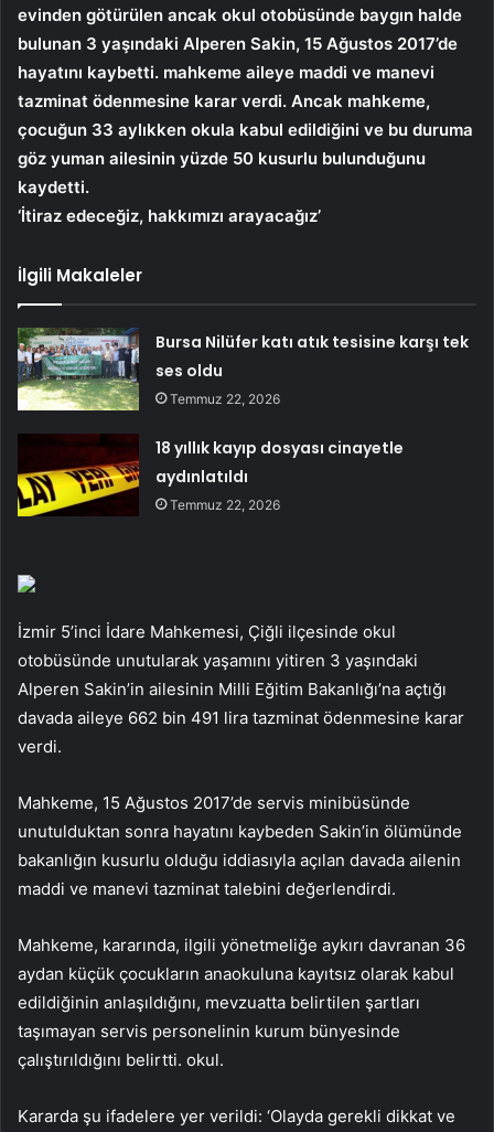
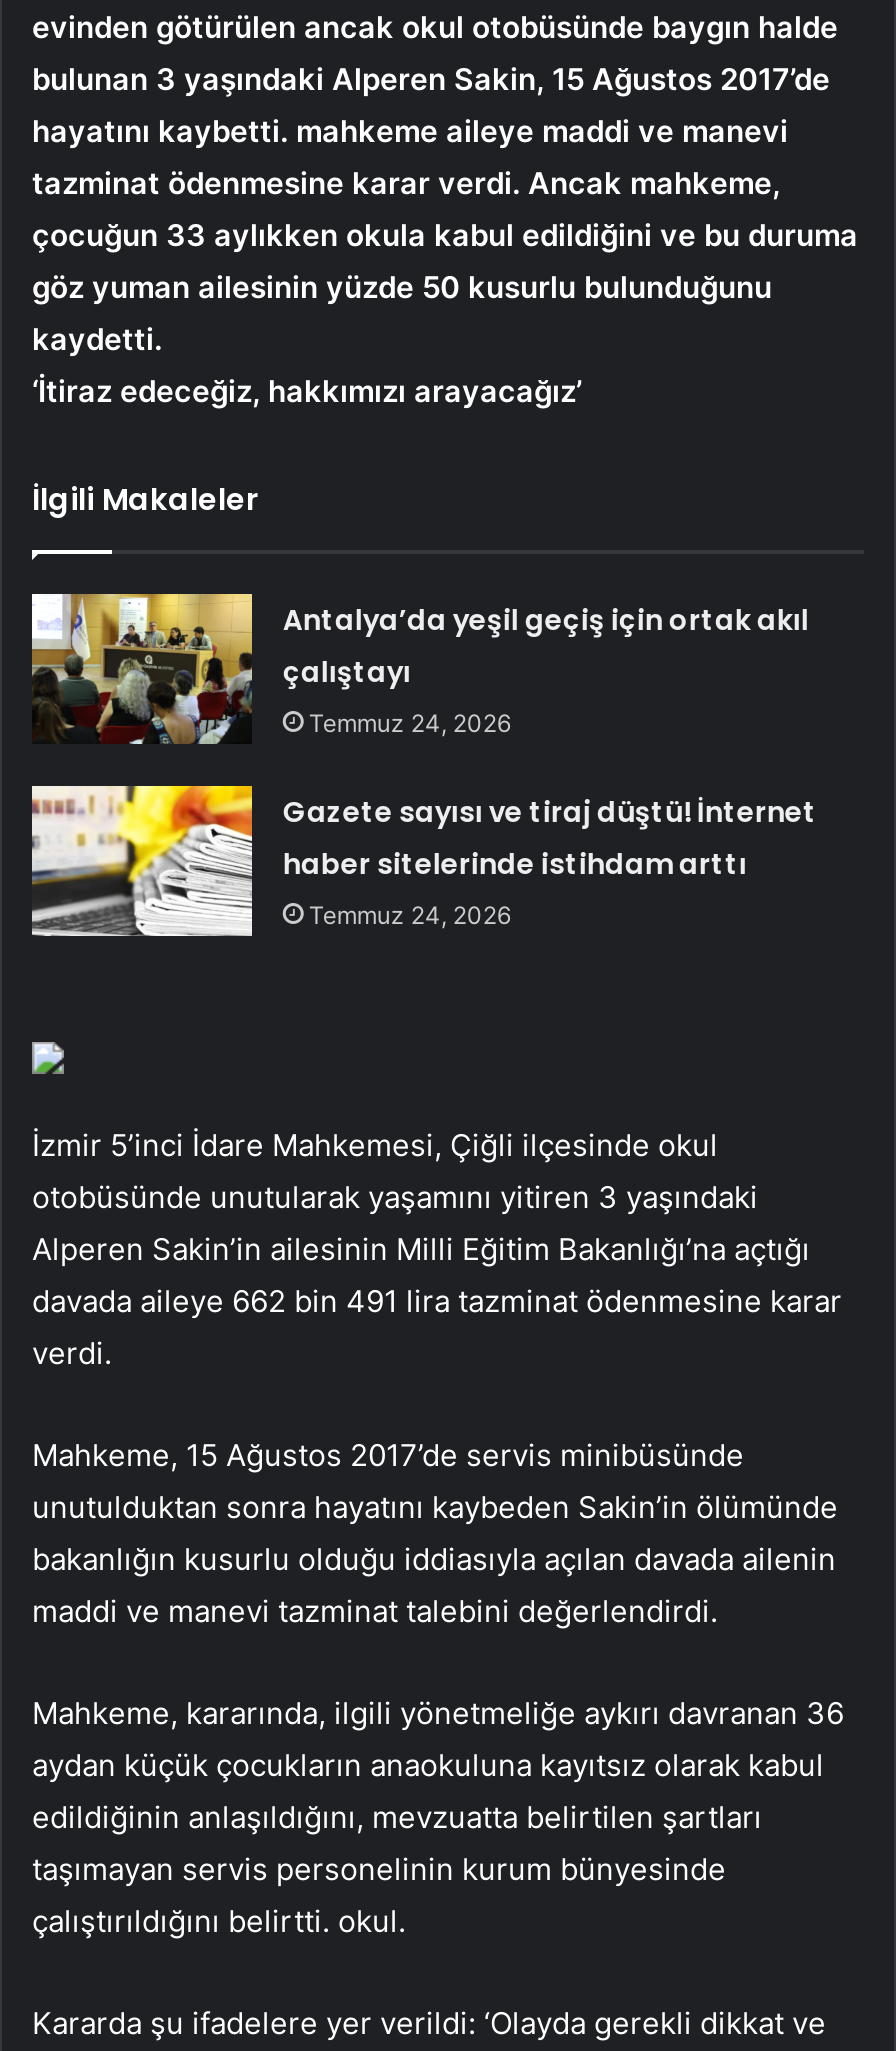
[17,328,469,412] [image] | Bursa Nilüfer katı atık tesisine karşı tek | ses oldu | Temmuz 22, 2026 -> [30,592,809,746] [image] | Antalya’da yeşil geçiş için ortak akıl | çalıştayı | Temmuz 24, 2026
[17,434,404,517] [image] | 18 yıllık kayıp dosyası cinayetle | aydınlatıldı | Temmuz 22, 2026 -> [30,784,817,938] [image] | Gazete sayısı ve tiraj düştü! İnternet | haber sitelerinde istihdam arttı | Temmuz 24, 2026

